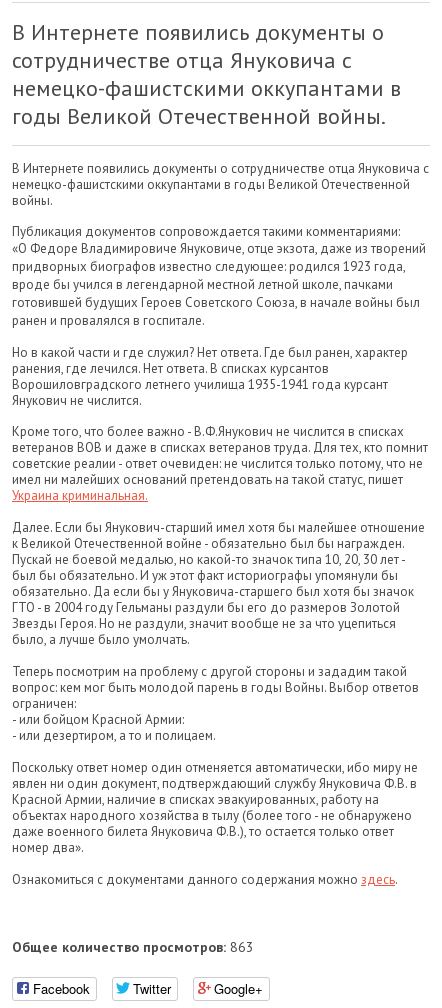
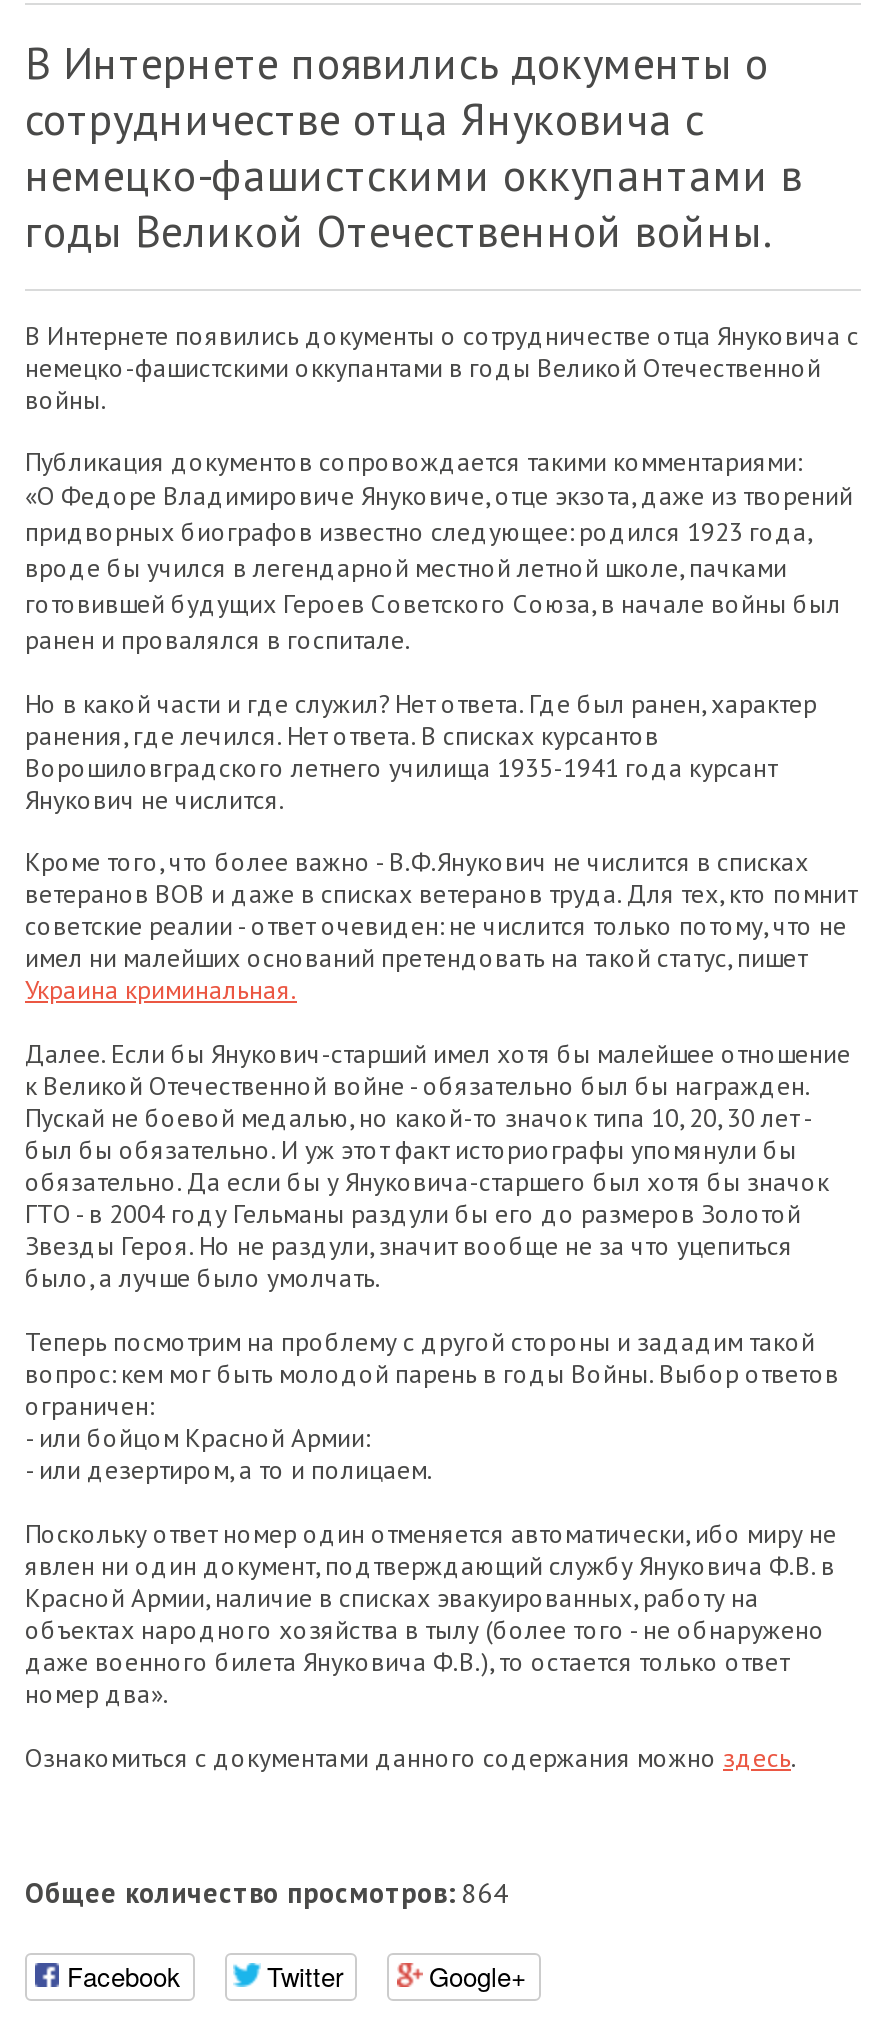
[12,938,254,956] Общее количество просмотров: 863 -> [25,1875,509,1911] Общее количество просмотров: 864

